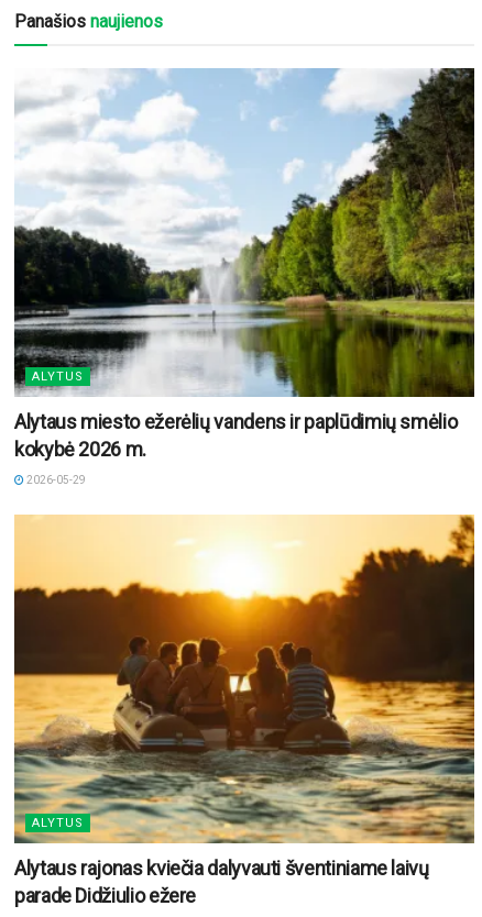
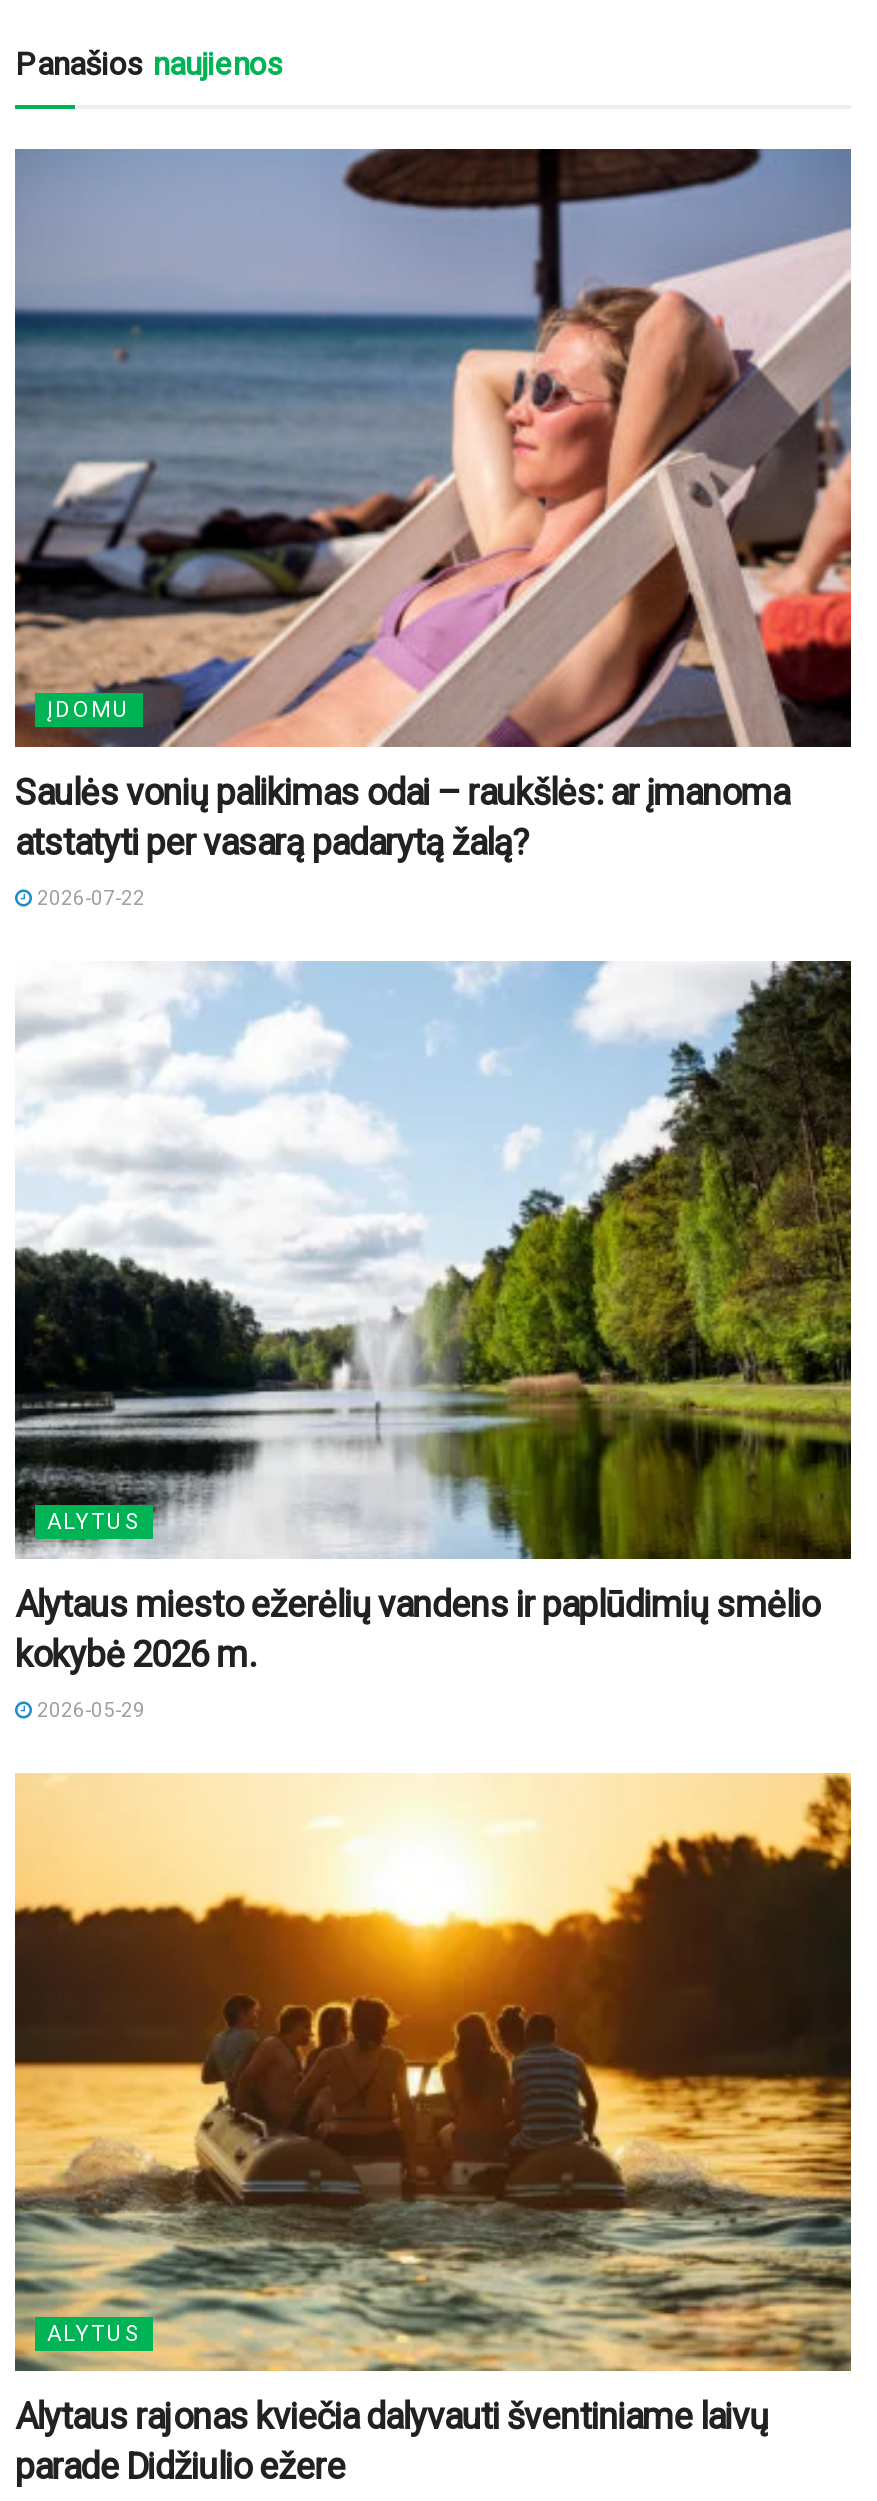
none -> [13,147,853,909] [image] | ĮDOMU | Saulės vonių palikimas odai – raukšlės: ar įmanoma | atstatyti per vasarą padarytą žalą? | 2026-07-22

